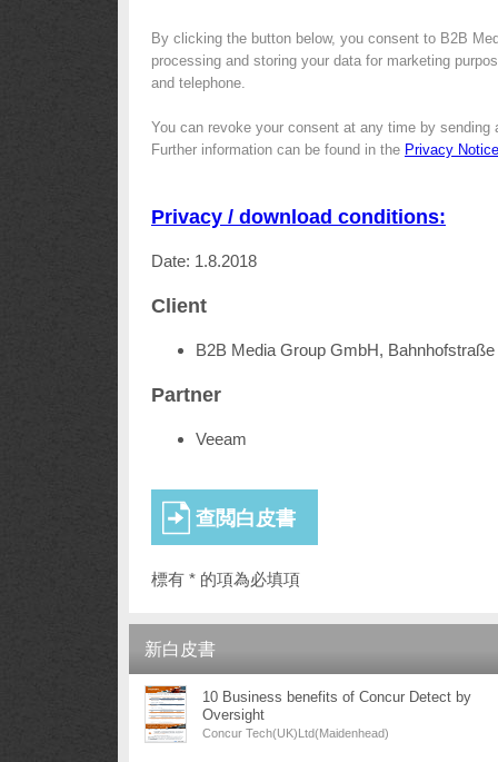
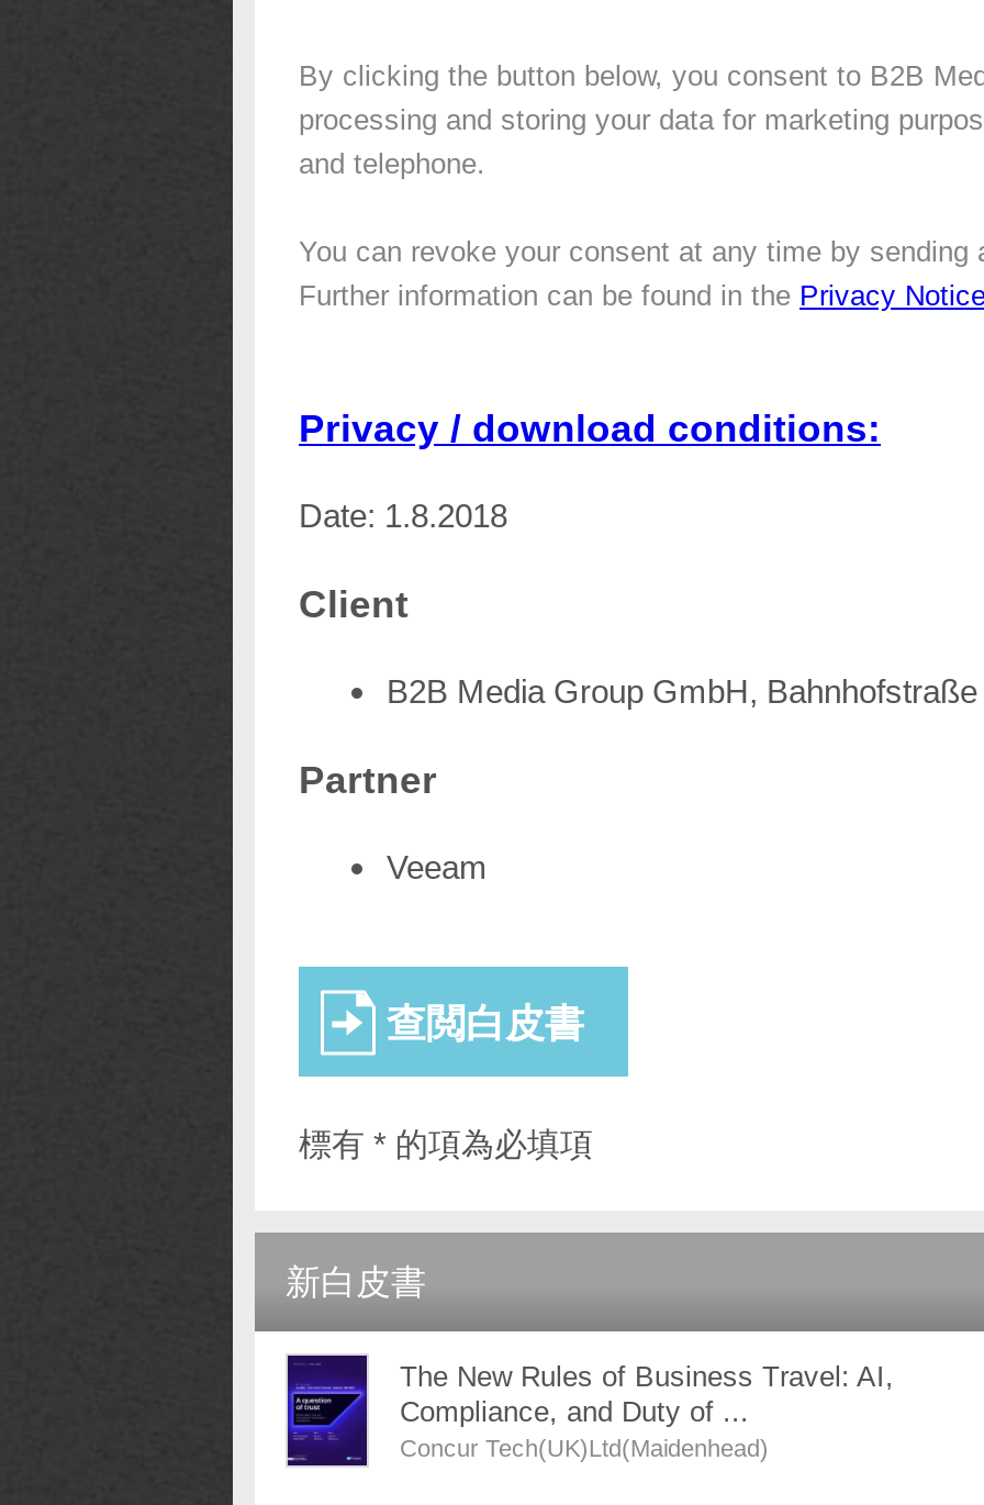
[145,685,471,742] [image] | 10 Business benefits of Concur Detect by | Oversight -> [286,1353,894,1468] [image] | The New Rules of Business Travel: AI, | Compliance, and Duty of ...

